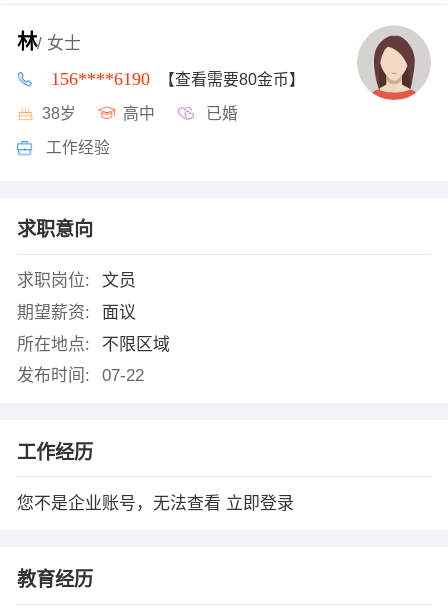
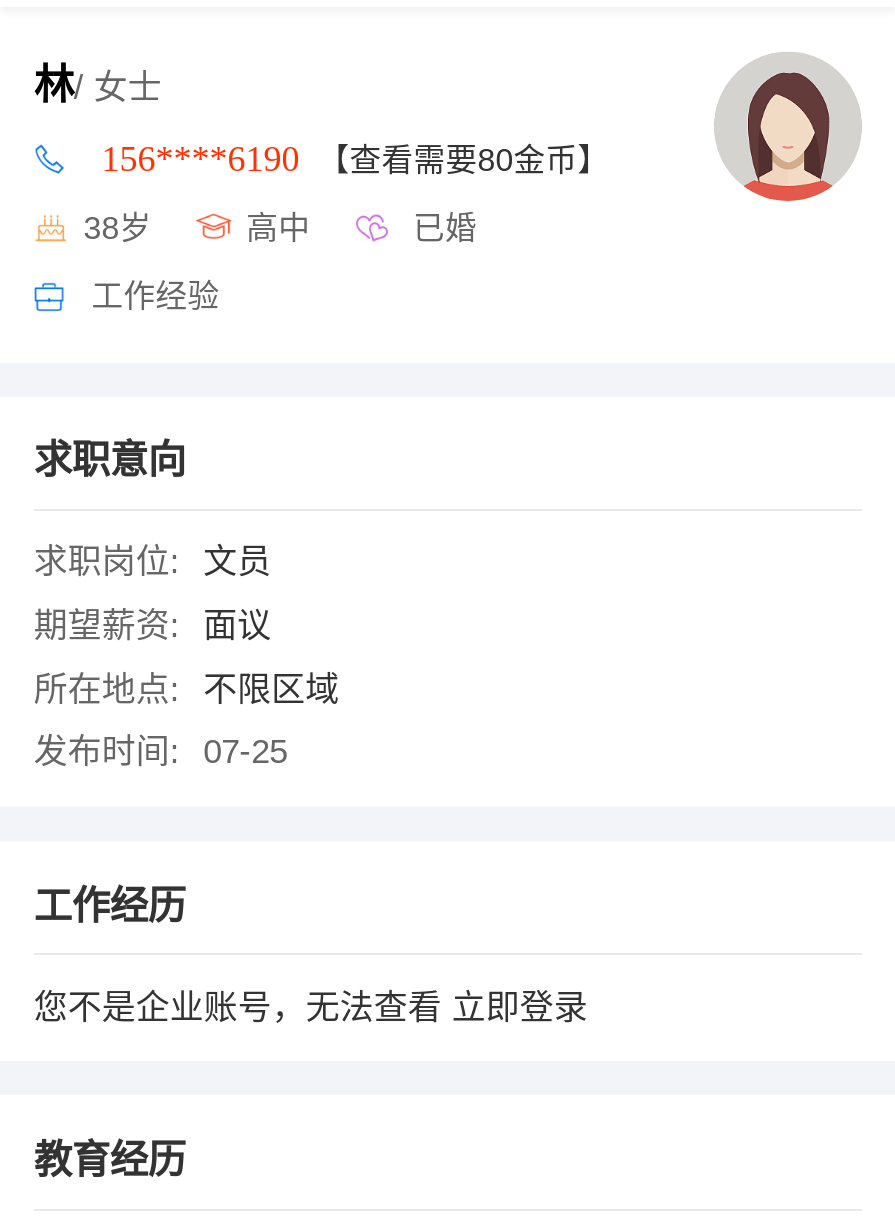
[17,366,144,385] 发布时间: 07-22 -> [34,734,287,772] 发布时间: 07-25

